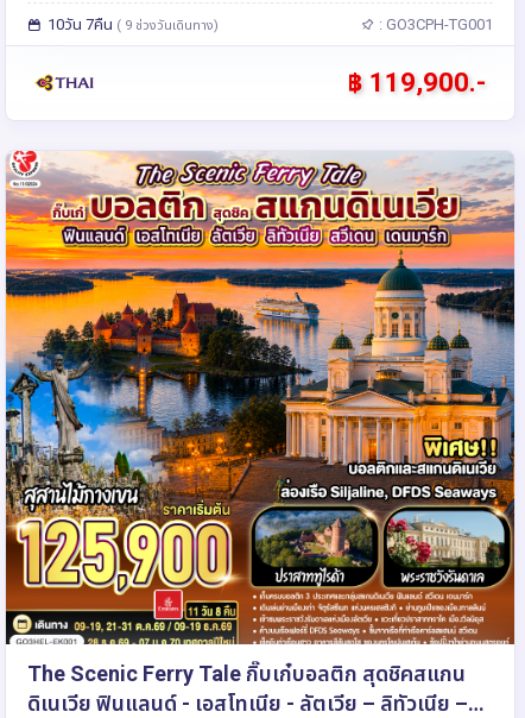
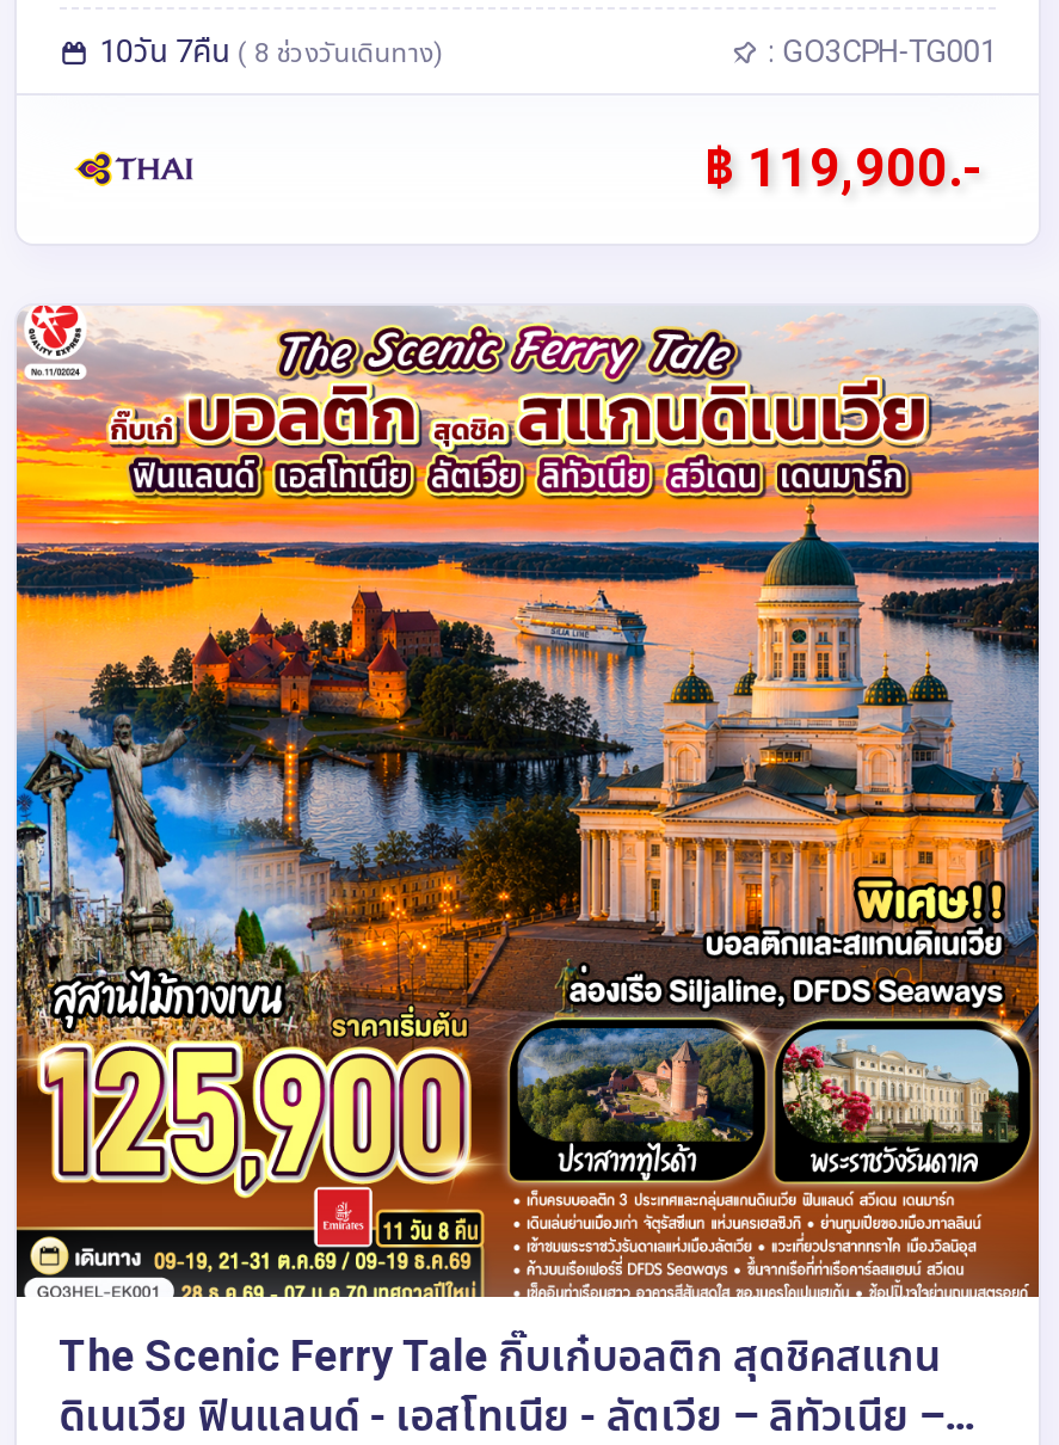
[47,15,218,33] 10วัน 7คืน( 9 ช่วงวันเดินทาง) -> [99,32,443,68] 10วัน 7คืน( 8 ช่วงวันเดินทาง)

